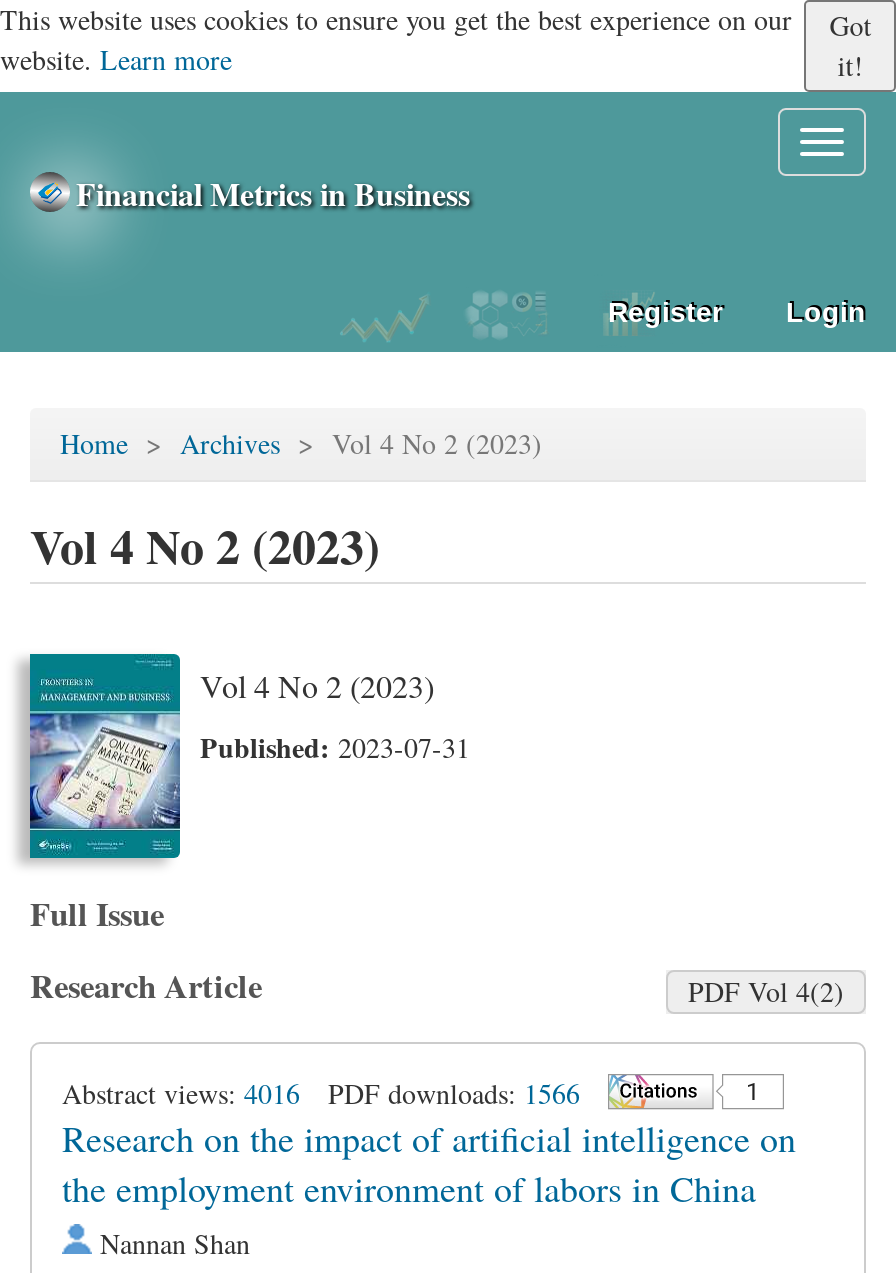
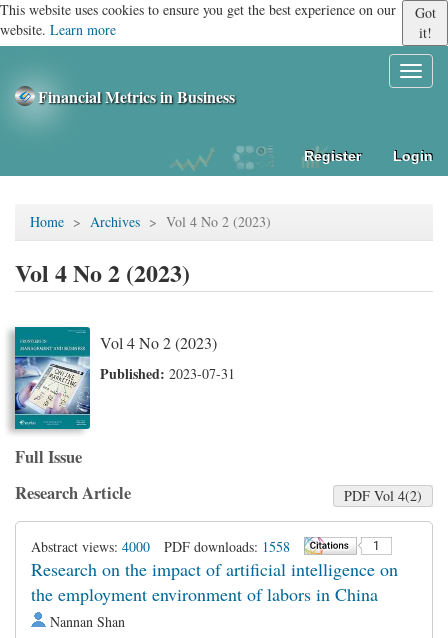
[62,1073,580,1111] Abstract views: 4016 PDF downloads: 1566 -> [31,536,290,555] Abstract views: 4000 PDF downloads: 1558

